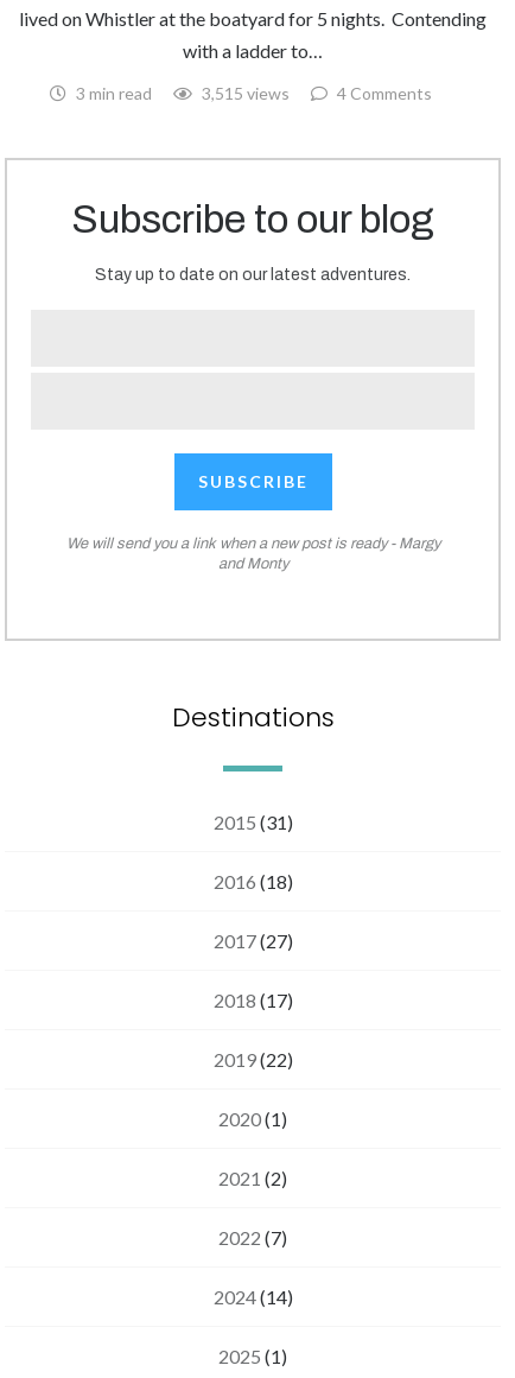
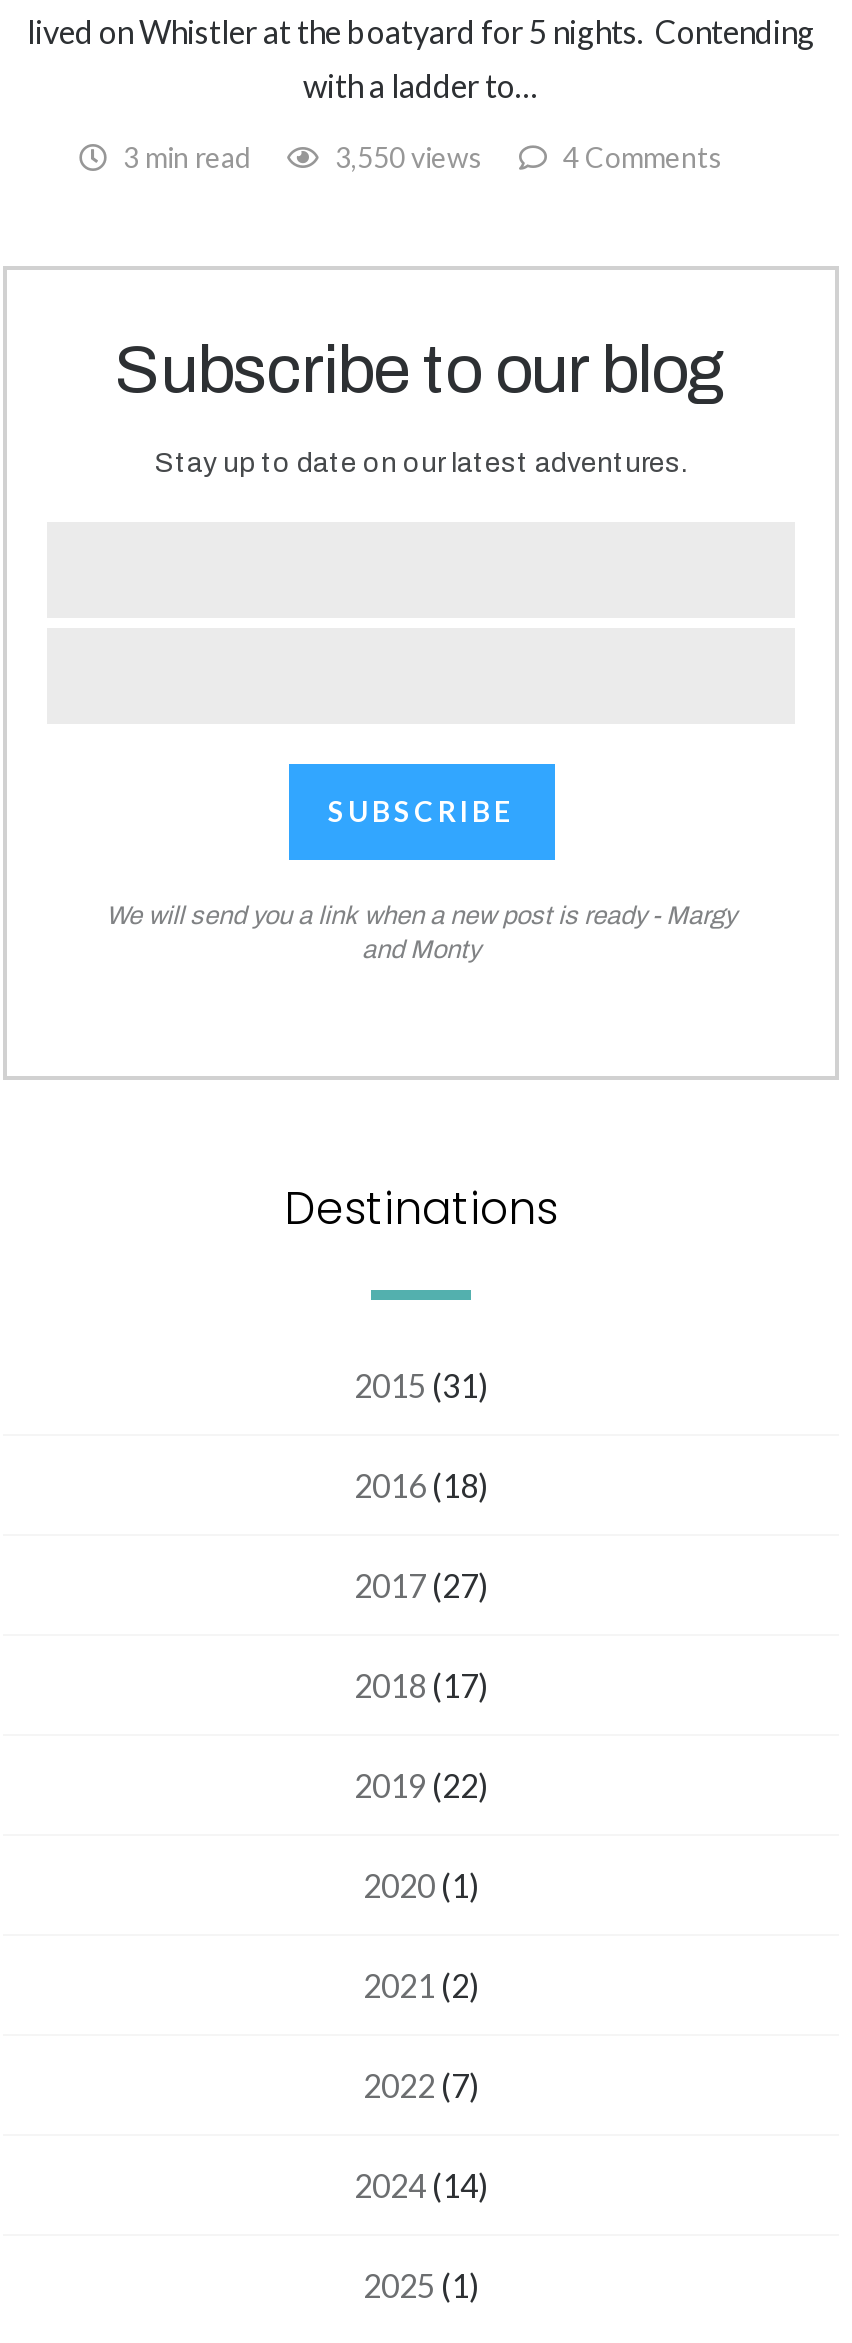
[198,83,293,103] 3,515 views -> [329,140,489,174] 3,550 views

